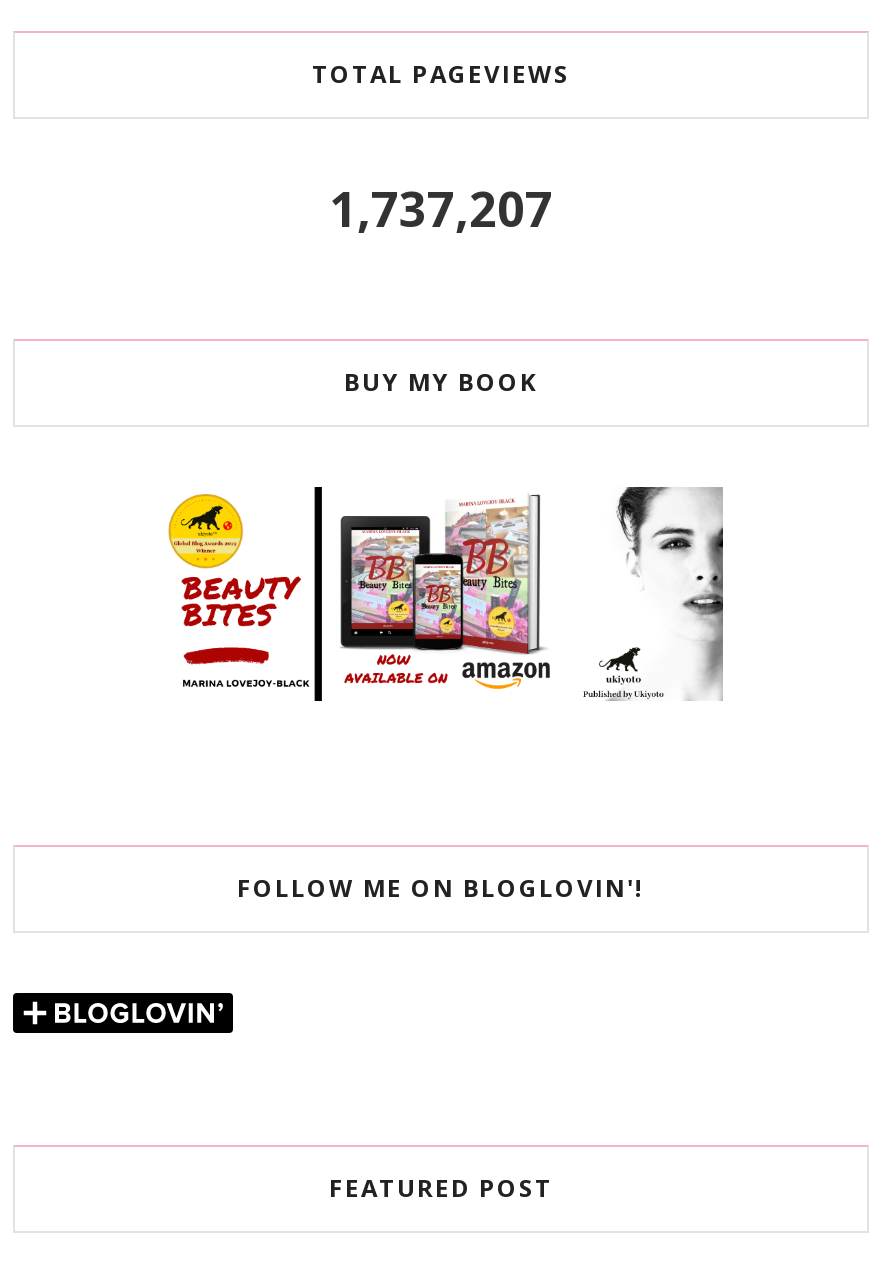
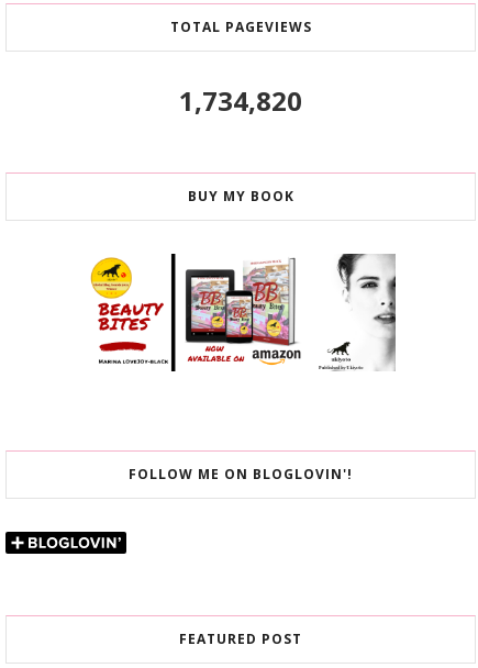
[329,175,553,241] 1,737,207 -> [179,83,302,119] 1,734,820

